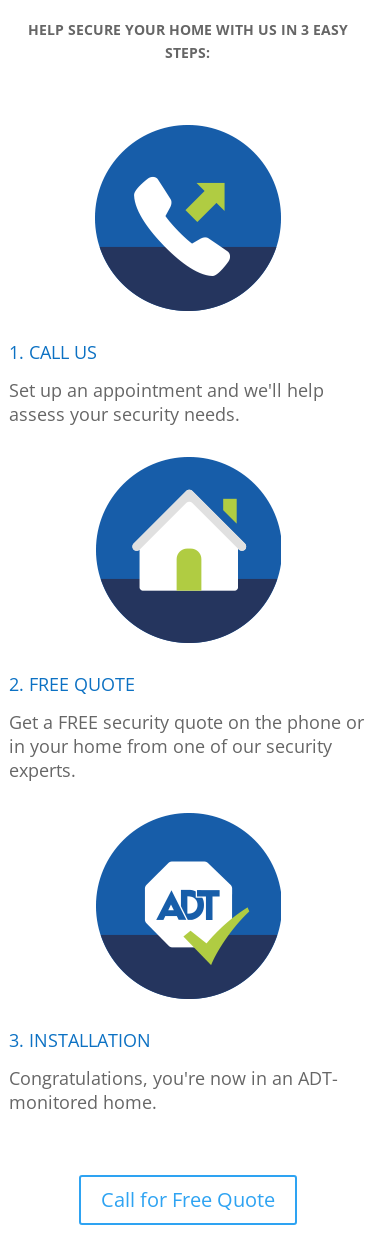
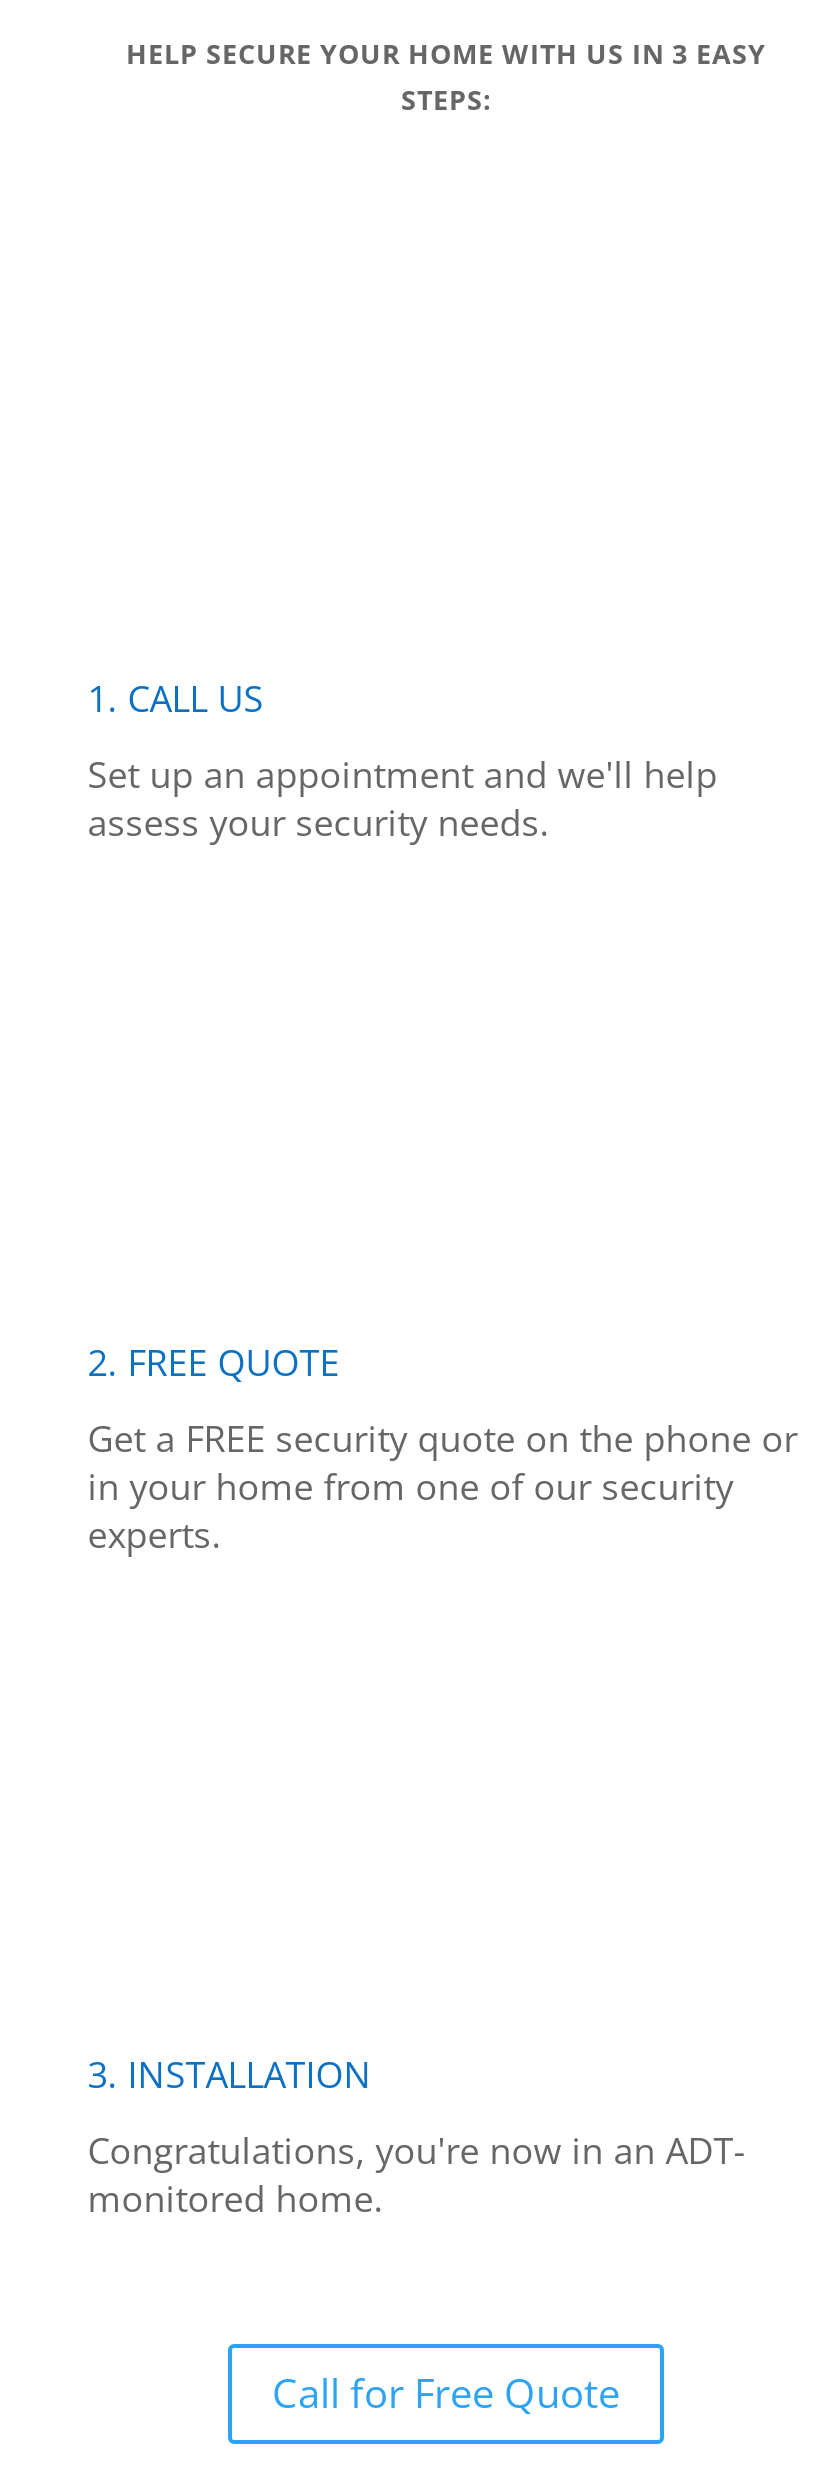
[94,124,282,312] [image] -> none
[95,456,282,644] [image] -> none
[95,812,282,1000] [image] -> none

